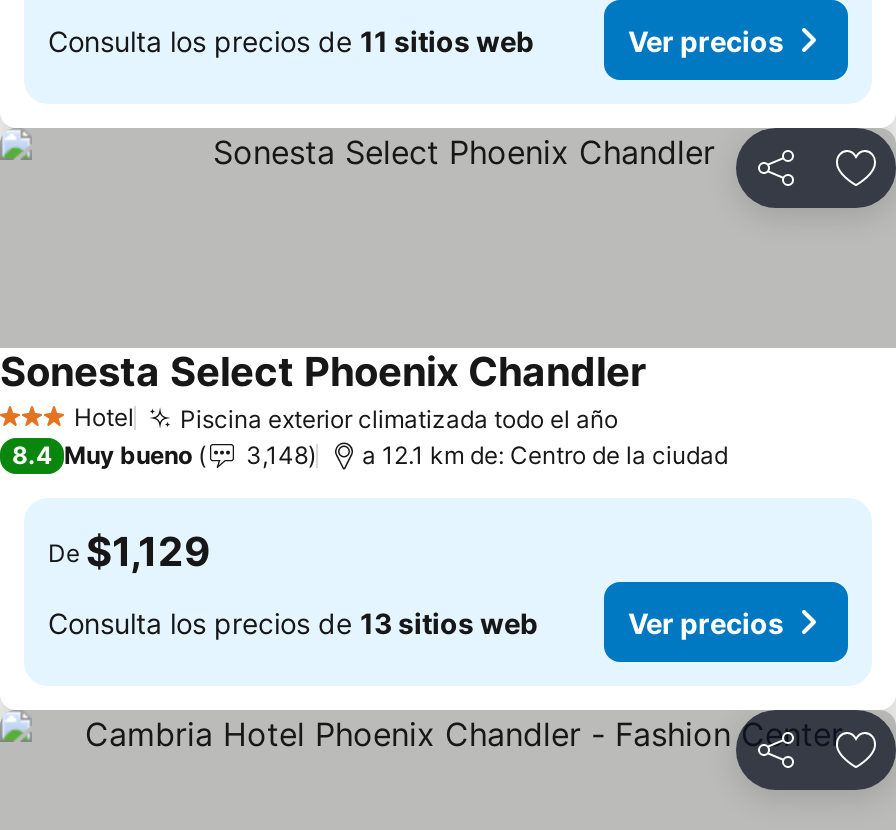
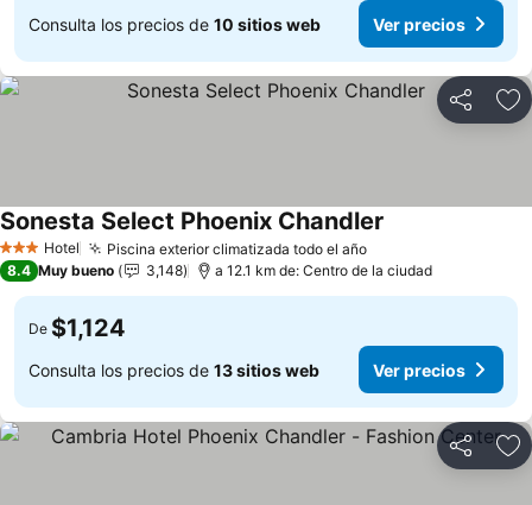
[48,23,534,57] Consulta los precios de 11 sitios web -> [28,14,321,34] Consulta los precios de 10 sitios web
[48,528,210,576] De $1,129 -> [28,314,126,342] De $1,124

